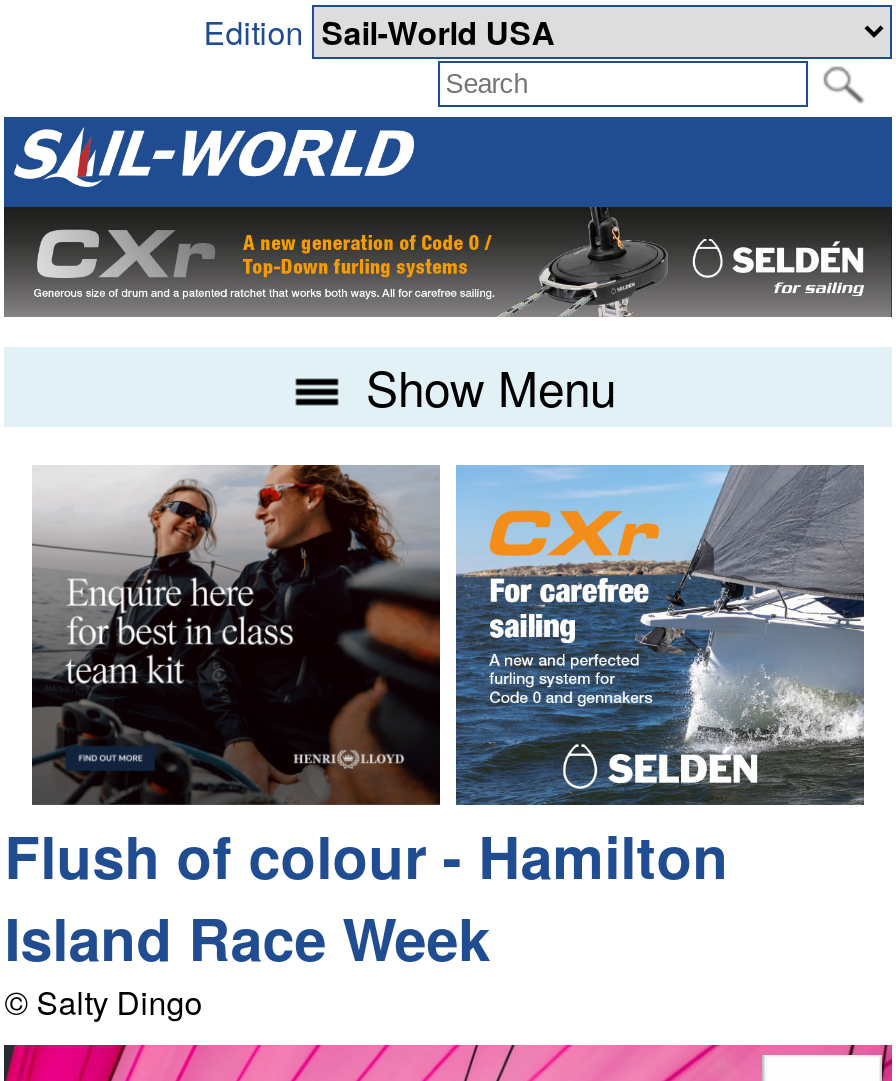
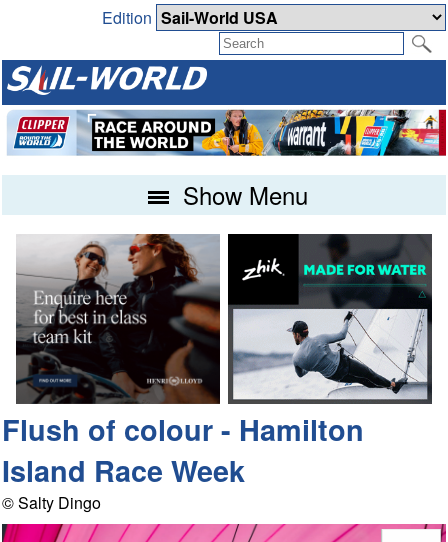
[6,205,890,319] [image] -> [3,104,445,160] [image]
[454,465,866,805] [image] -> [227,233,433,404] [image]

